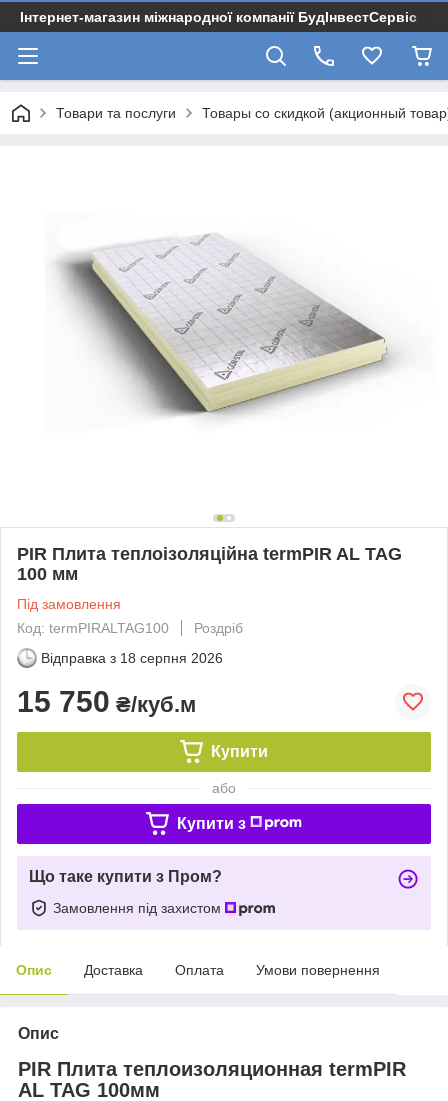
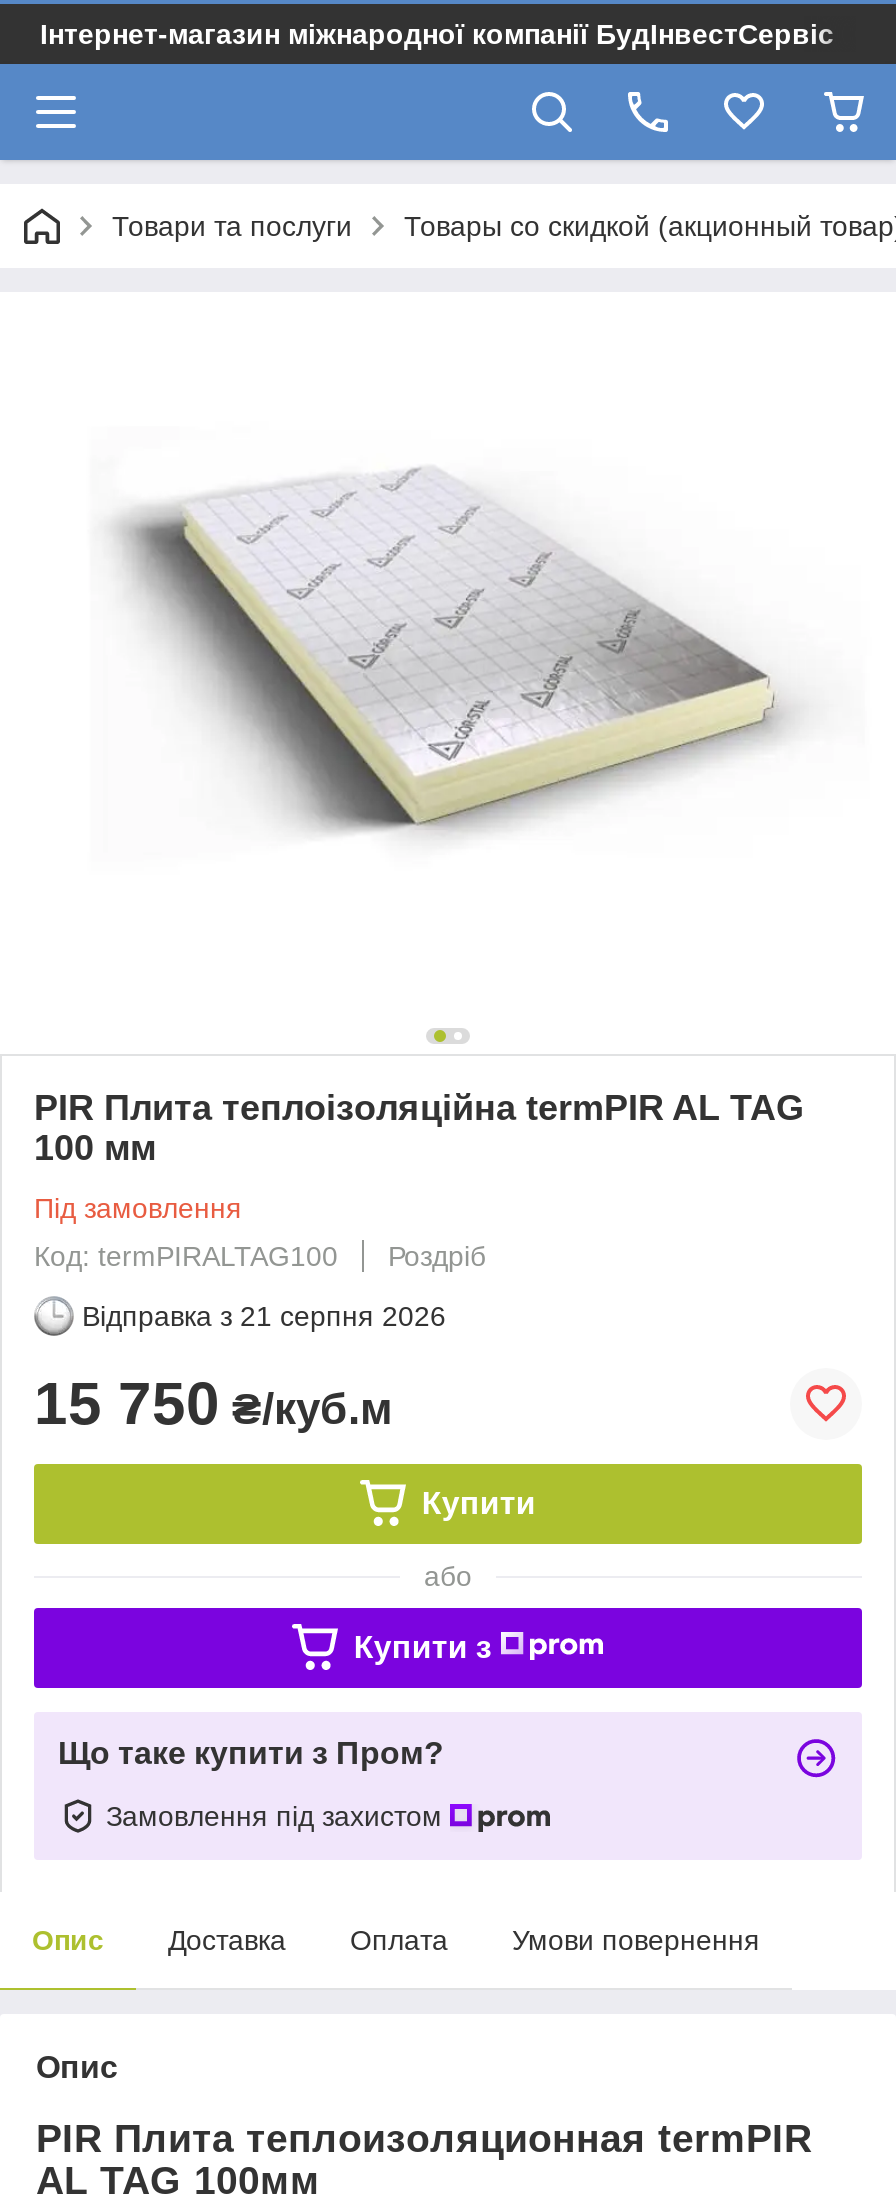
[41,650,223,666] Відправка з 18 серпня 2026 -> [82,1300,446,1332] Відправка з 21 серпня 2026

